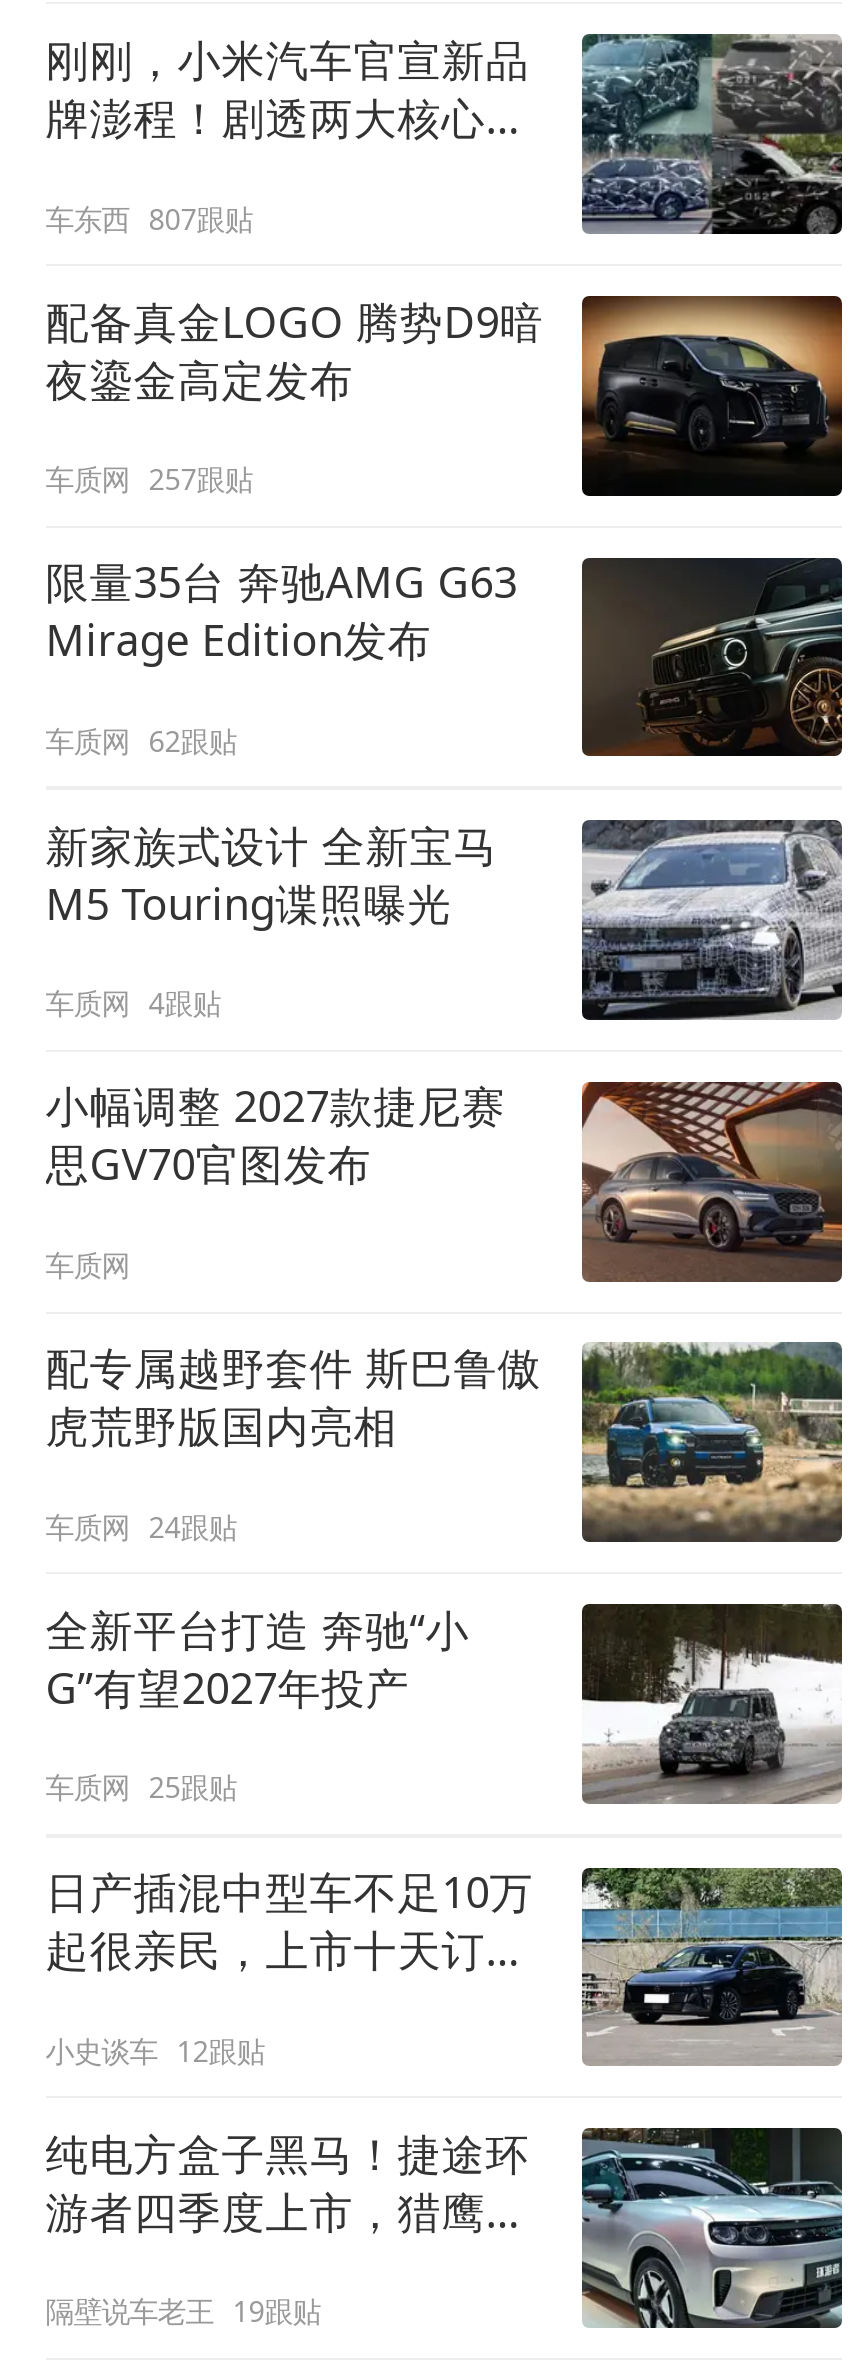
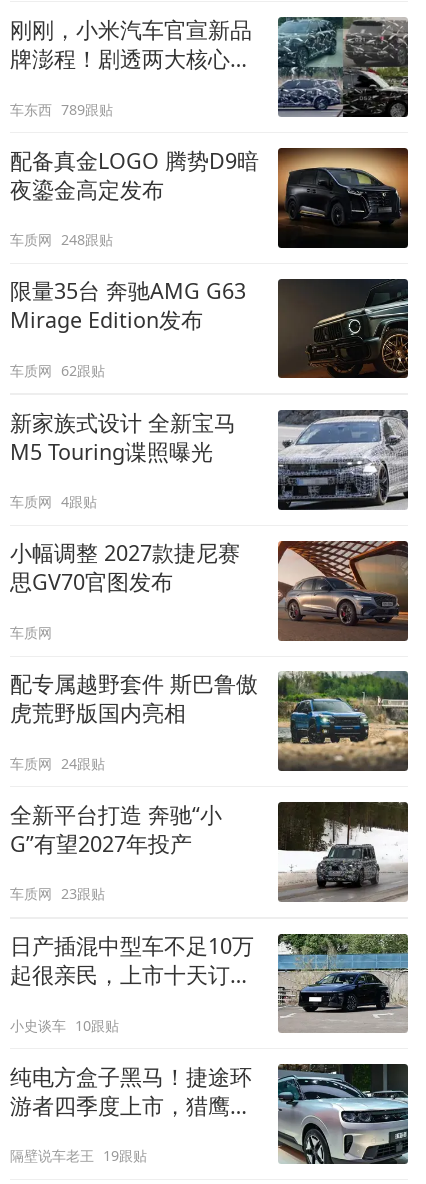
[45,199,253,237] 车东西 807跟贴 -> [10,99,113,118] 车东西 789跟贴
[45,460,253,498] 车质网 257跟贴 -> [10,230,113,249] 车质网 248跟贴
[45,1768,237,1806] 车质网 25跟贴 -> [10,884,105,903] 车质网 23跟贴
[45,2032,265,2070] 小史谈车 12跟贴 -> [10,1016,119,1035] 小史谈车 10跟贴

